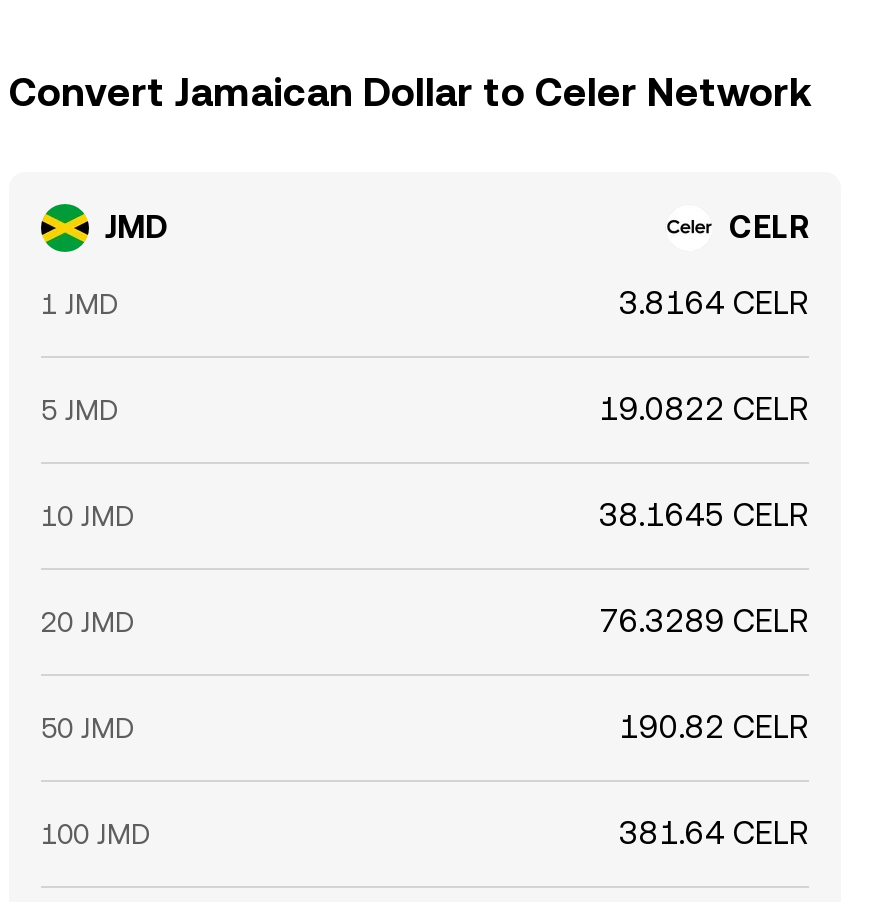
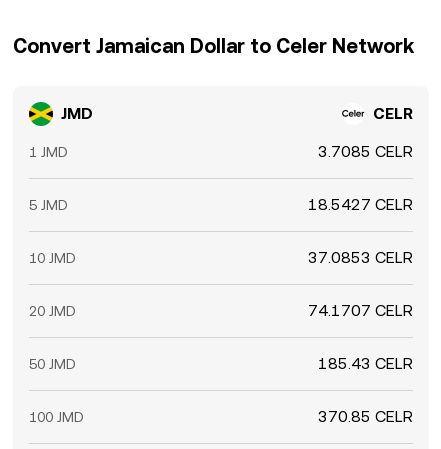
[619,284,809,322] 3.8164 CELR -> [318,142,413,161] 3.7085 CELR
[599,390,809,428] 19.0822 CELR -> [308,195,413,214] 18.5427 CELR
[599,496,809,534] 38.1645 CELR -> [308,248,413,267] 37.0853 CELR
[599,602,809,640] 76.3289 CELR -> [308,301,413,320] 74.1707 CELR
[619,708,809,746] 190.82 CELR -> [318,354,413,373] 185.43 CELR
[619,814,809,852] 381.64 CELR -> [318,407,413,426] 370.85 CELR

